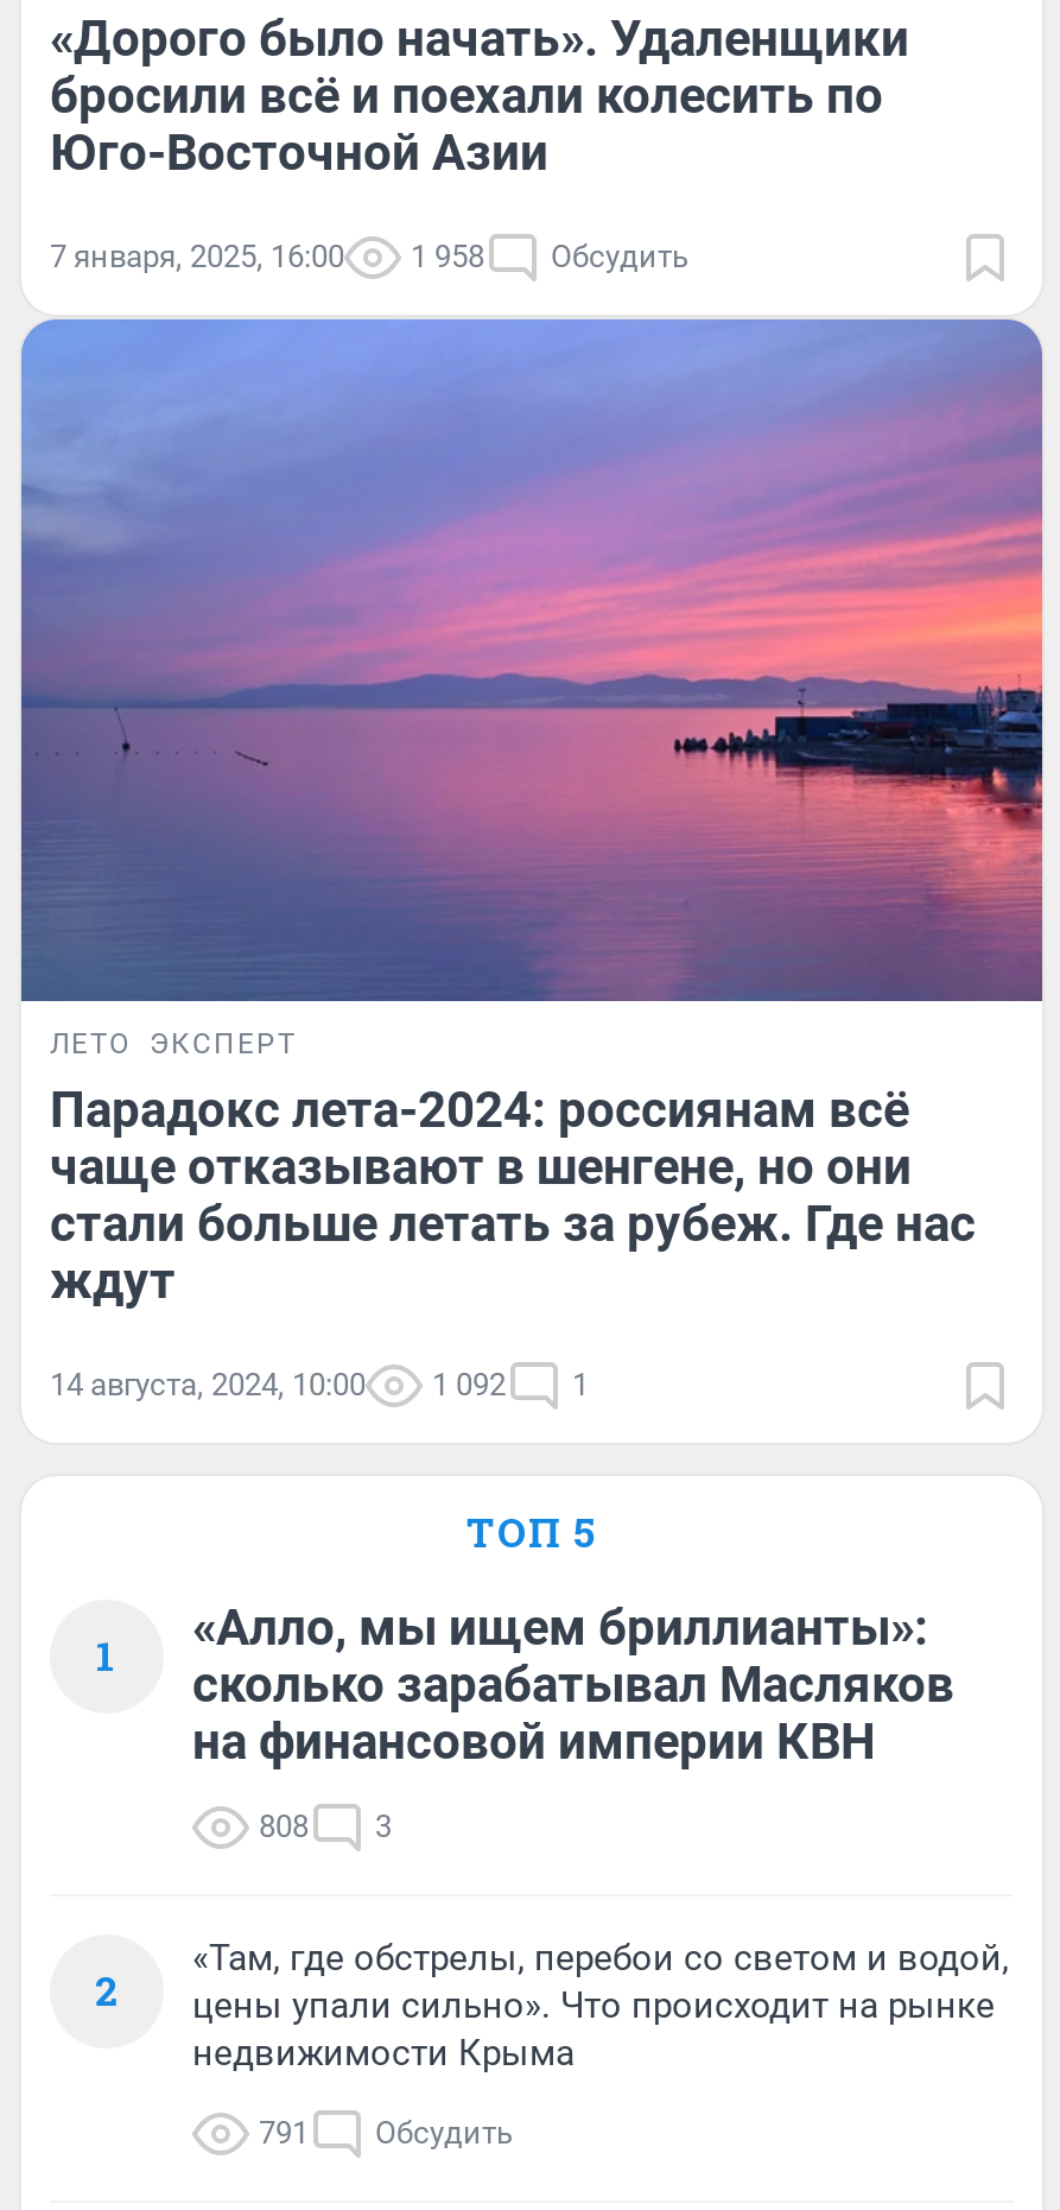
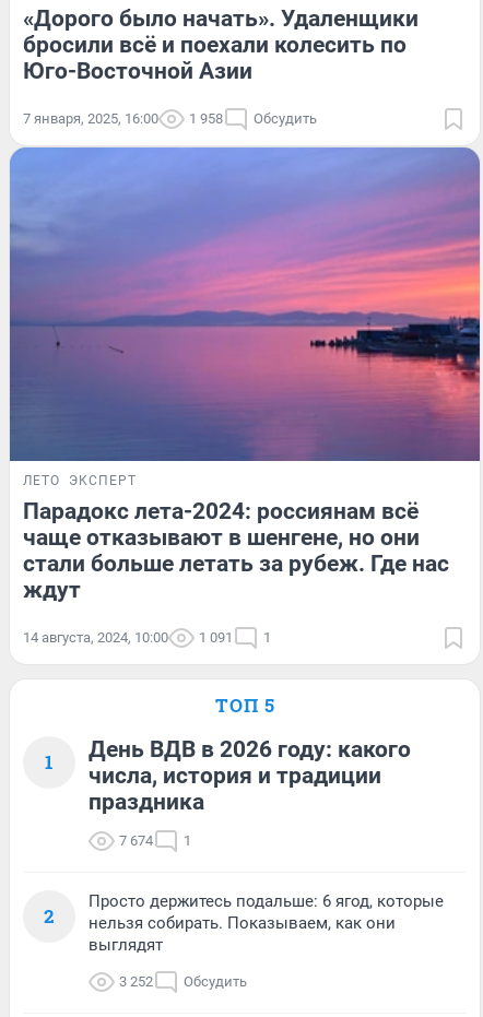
[50,1366,589,1402] 14 августа, 2024, 10:00 1 092 1 -> [23,629,271,645] 14 августа, 2024, 10:00 1 091 1
[192,1599,954,1770] «Алло, мы ищем бриллианты»: | сколько зарабатывал Масляков | на финансовой империи КВН -> [89,736,411,814] День ВДВ в 2026 году: какого | числа, история и традиции | праздника
[259,1808,392,1843] 808 | 3 -> [119,832,191,848] 7 674 | 1
[192,1936,1009,2074] «Там, где обстрелы, перебои со светом и водой, | цены упали сильно». Что происходит на рынке | недвижимости Крыма -> [89,891,444,954] Просто держитесь подальше: 6 ягод, которые | нельзя собирать. Показываем, как они | выглядят
[259,2114,513,2150] 791 Обсудить -> [119,973,247,989] 3 252 Обсудить

